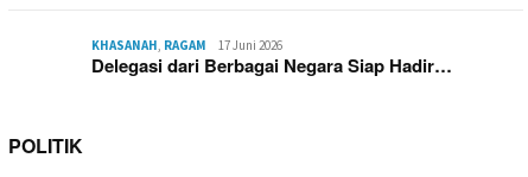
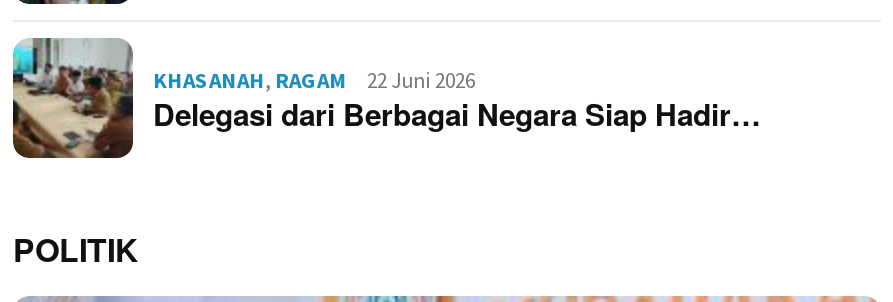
none -> [11,36,135,160] [image]
[91,37,282,54] KHASANAH, RAGAM 17 Juni 2026 -> [153,67,475,95] KHASANAH, RAGAM 22 Juni 2026

